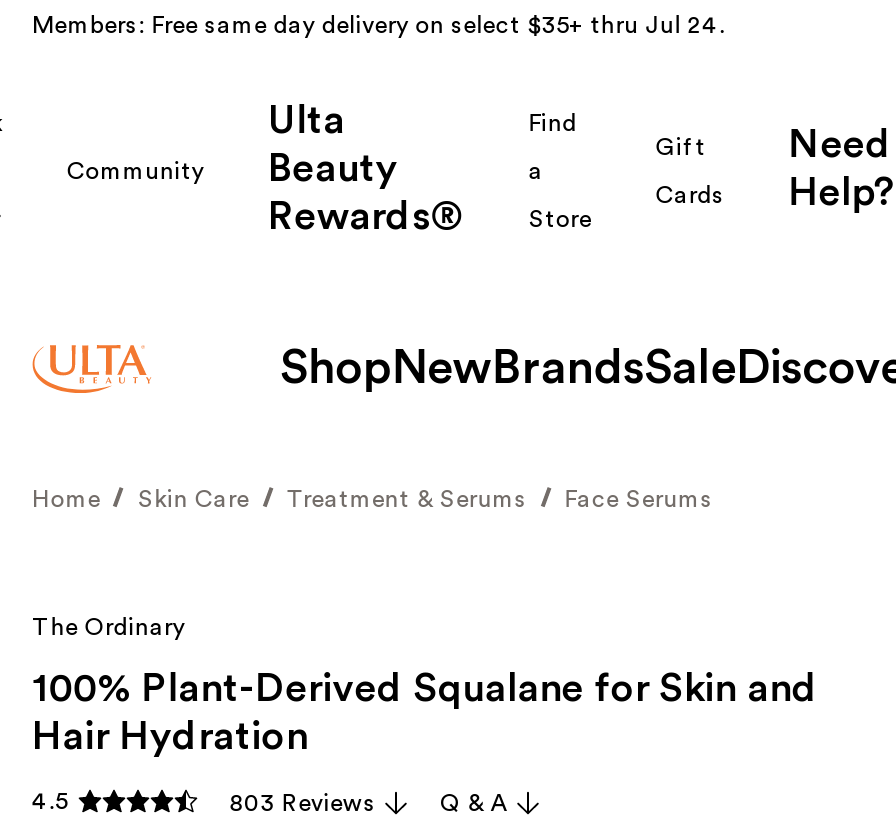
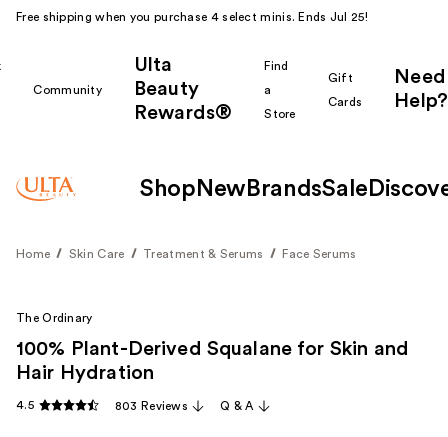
[32,13,725,37] Members: Free same day delivery on select $35+ thru Jul 24. -> [16,11,368,23] Free shipping when you purchase 4 select minis. Ends Jul 25!

